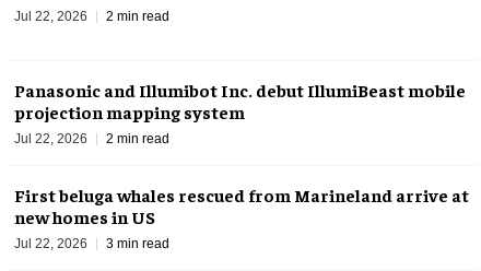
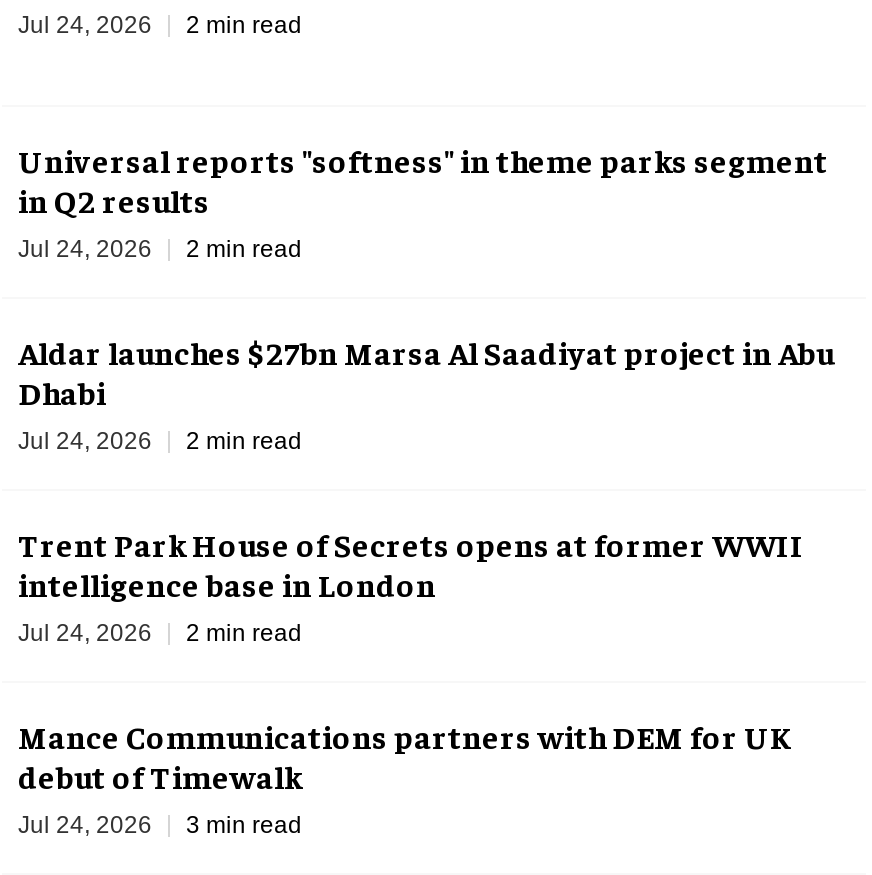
[14,9,169,24] Jul 22, 2026 2 min read -> [18,11,302,39] Jul 24, 2026 2 min read
[14,79,466,146] Panasonic and Illumibot Inc. debut IllumiBeast mobile | projection mapping system | Jul 22, 2026 -> [18,139,828,263] Universal reports "softness" in theme parks segment | in Q2 results | Jul 24, 2026
[14,184,469,251] First beluga whales rescued from Marineland arrive at | new homes in US | Jul 22, 2026 -> [18,331,834,839] Aldar launches $27bn Marsa Al Saadiyat project in Abu | Dhabi | Jul 24, 2026 | 2 min read | Trent Park House of Secrets opens at former WWII | intelligence base in London | Jul 24, 2026 | 2 min read | Mance Communications partners with DEM for UK | debut of Timewalk | Jul 24, 2026

